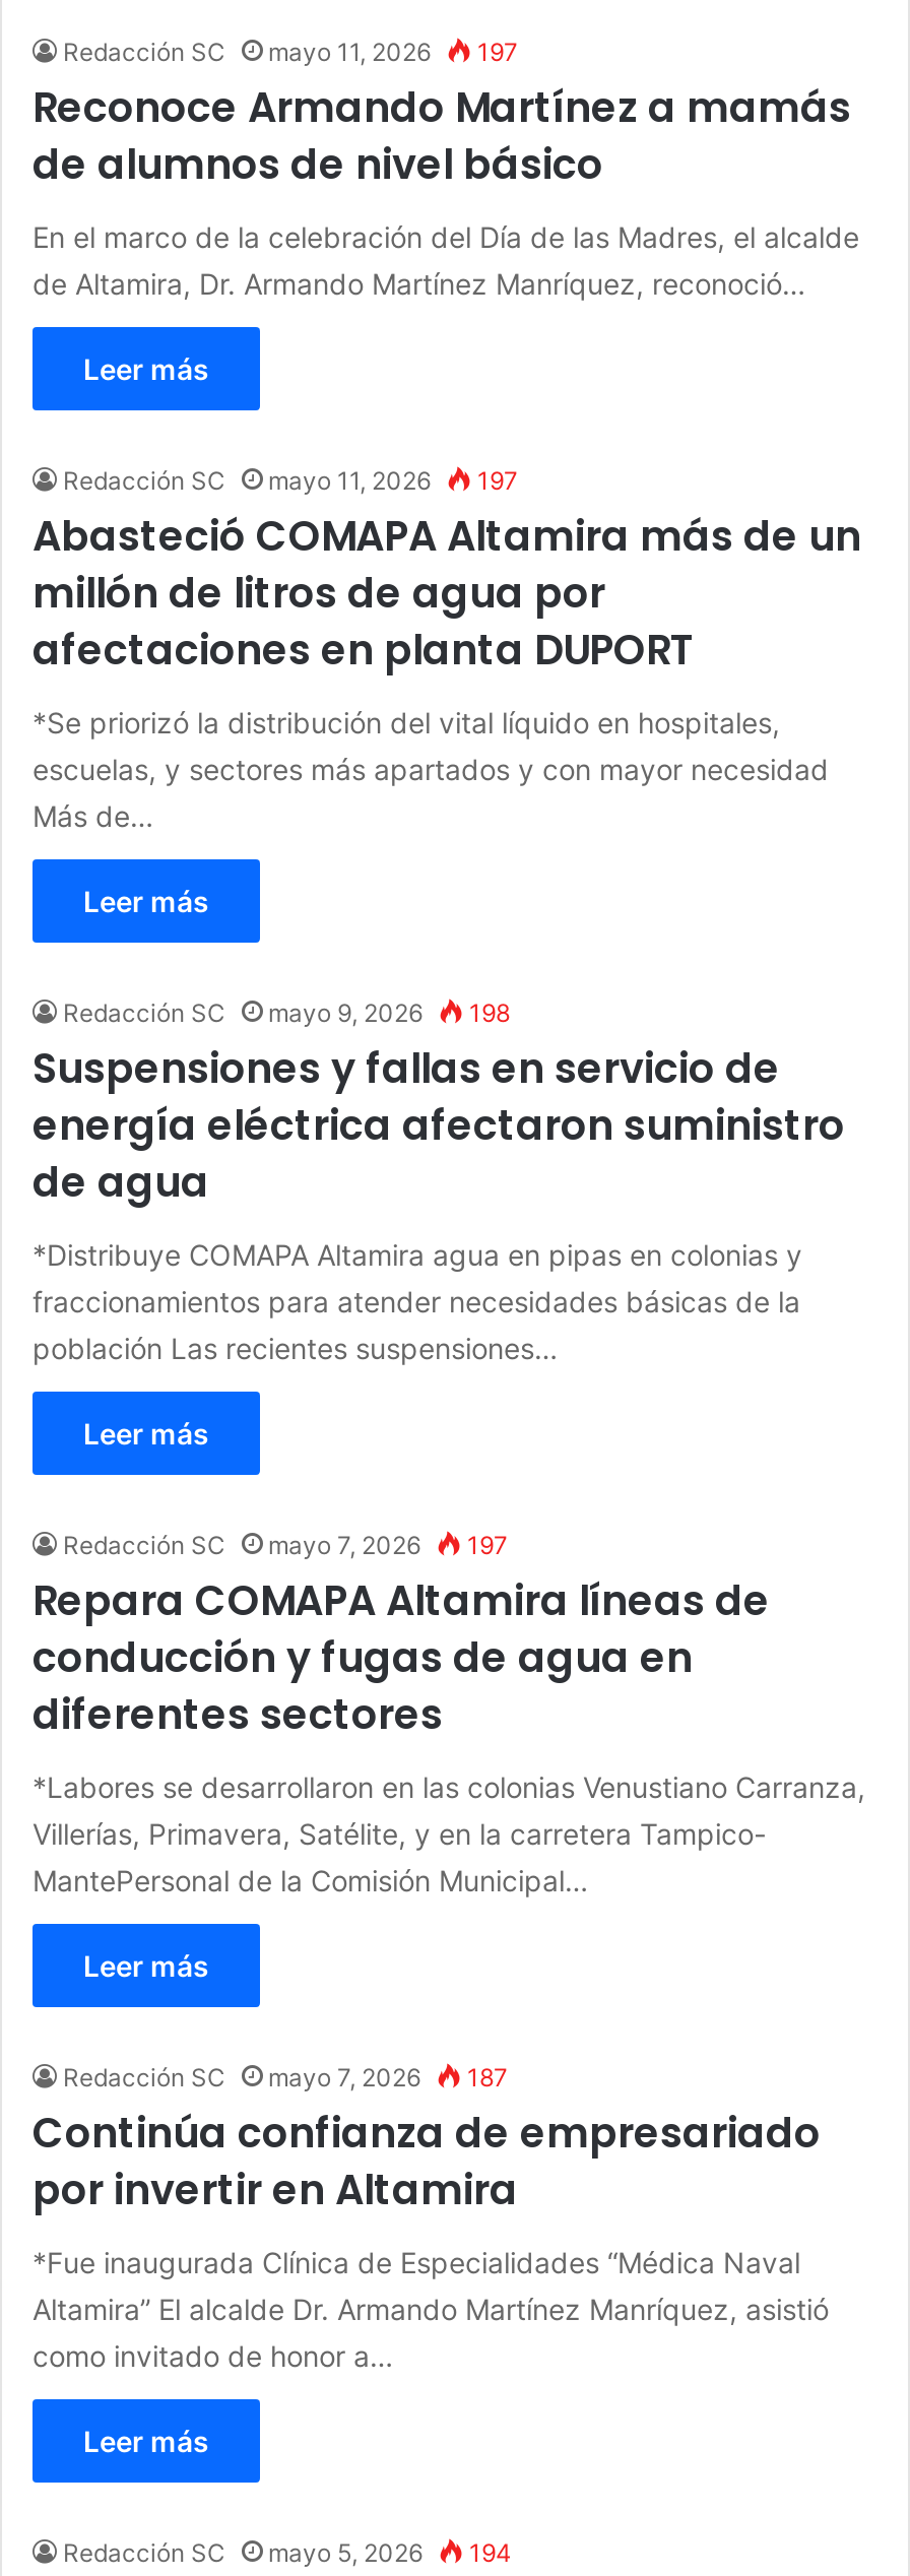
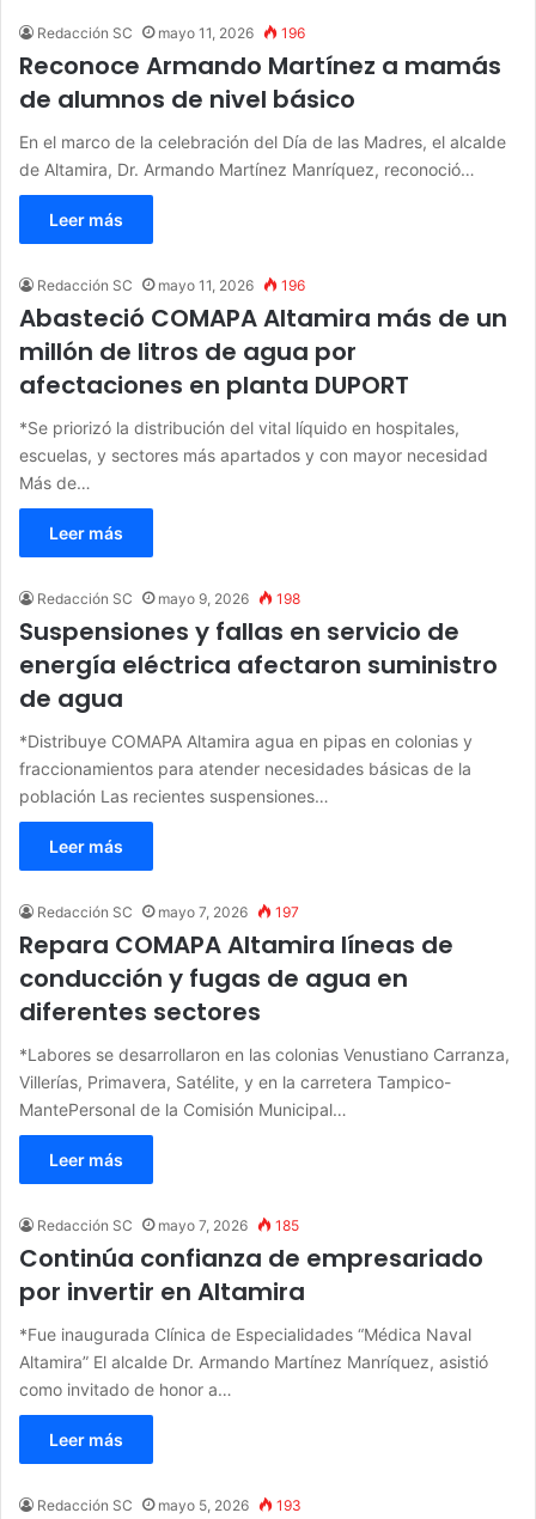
[63,36,518,66] Redacción SC mayo 11, 2026 197 -> [37,23,305,41] Redacción SC mayo 11, 2026 196
[63,464,518,495] Redacción SC mayo 11, 2026 197 -> [37,276,305,294] Redacción SC mayo 11, 2026 196
[63,2061,508,2091] Redacción SC mayo 7, 2026 187 -> [37,1216,299,1234] Redacción SC mayo 7, 2026 185
[63,2536,512,2567] Redacción SC mayo 5, 2026 194 -> [37,1496,301,1514] Redacción SC mayo 5, 2026 193

